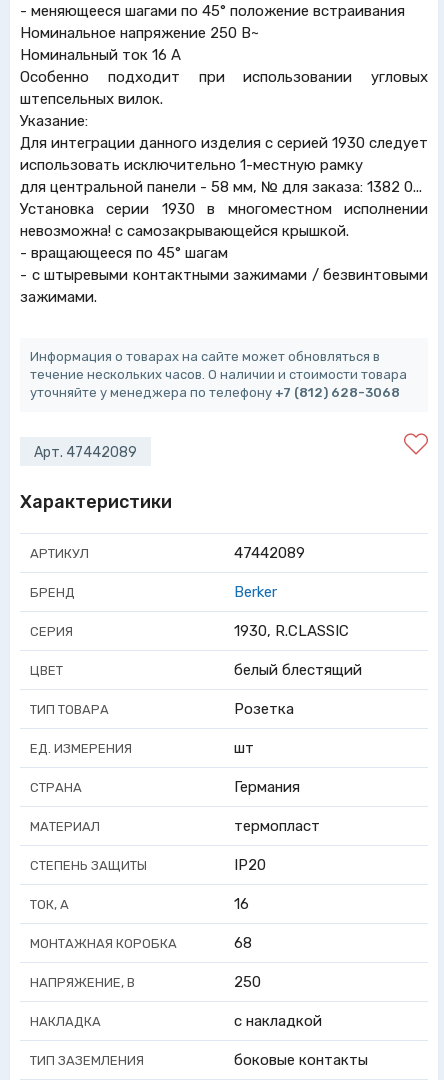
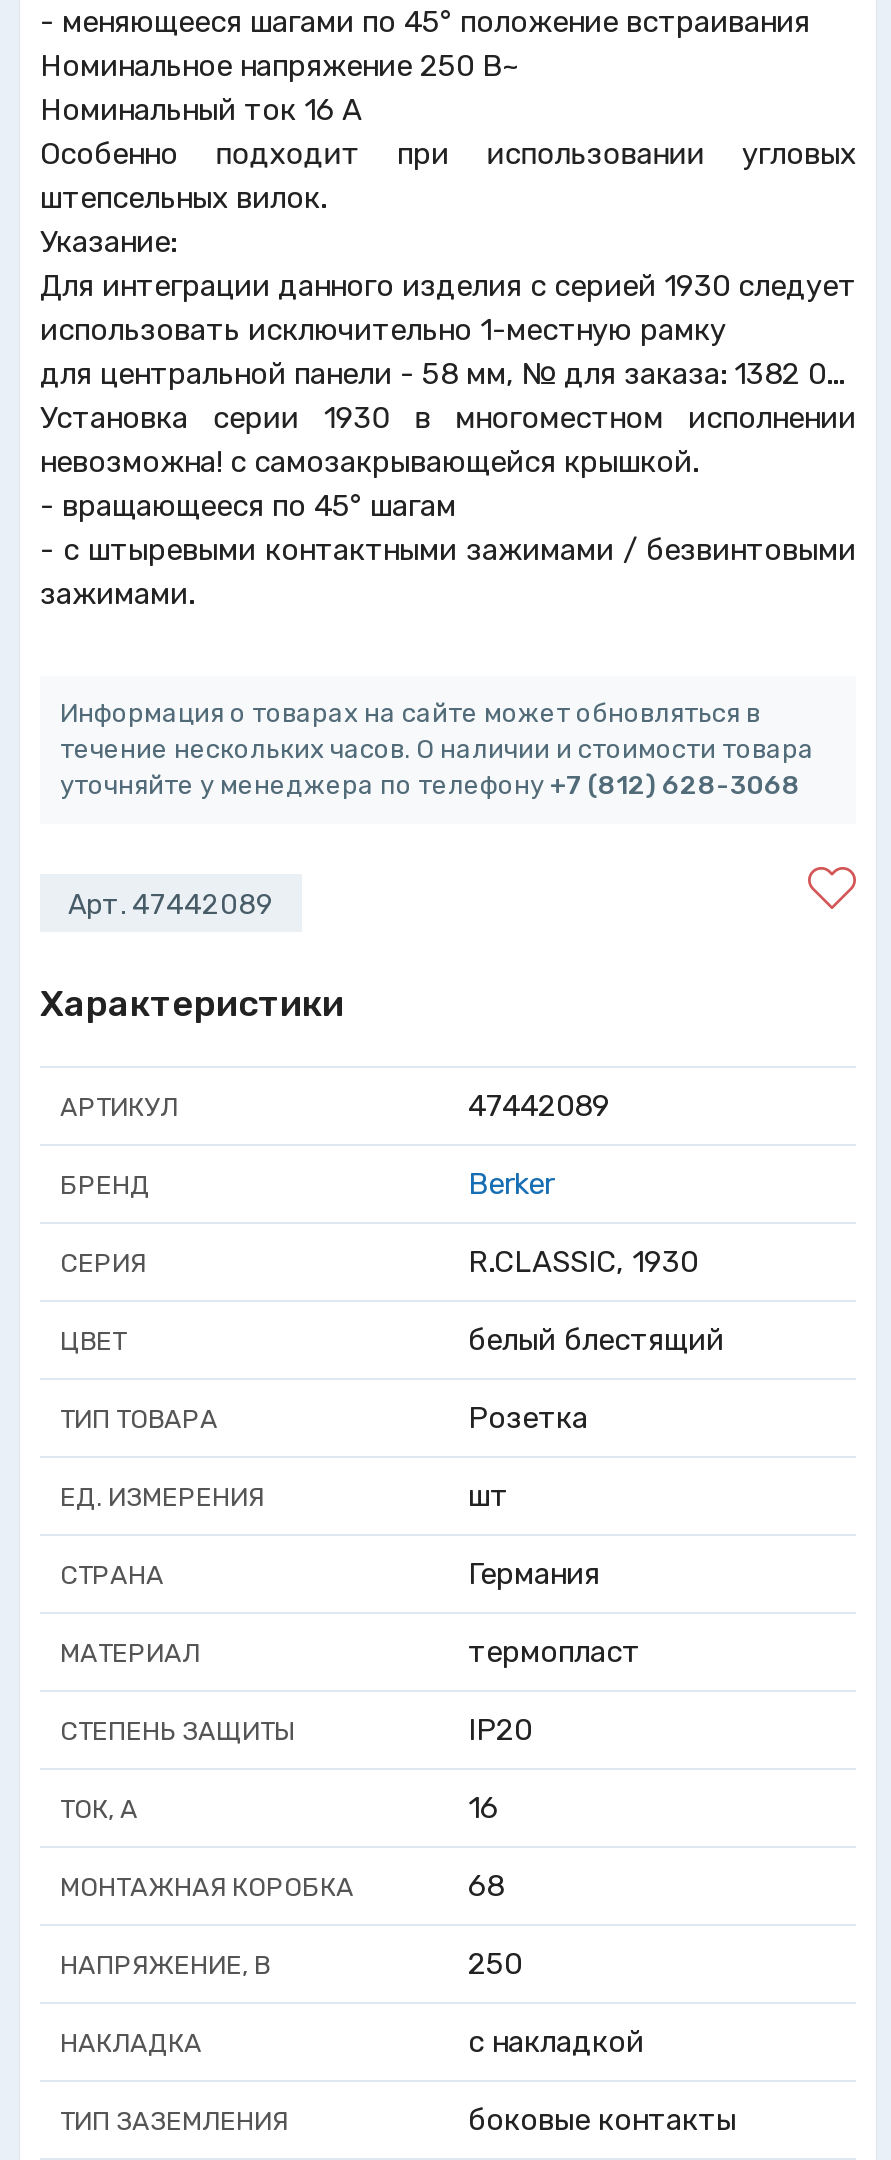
[234,622,349,640] 1930, R.CLASSIC -> [468,1244,698,1280] R.CLASSIC, 1930

